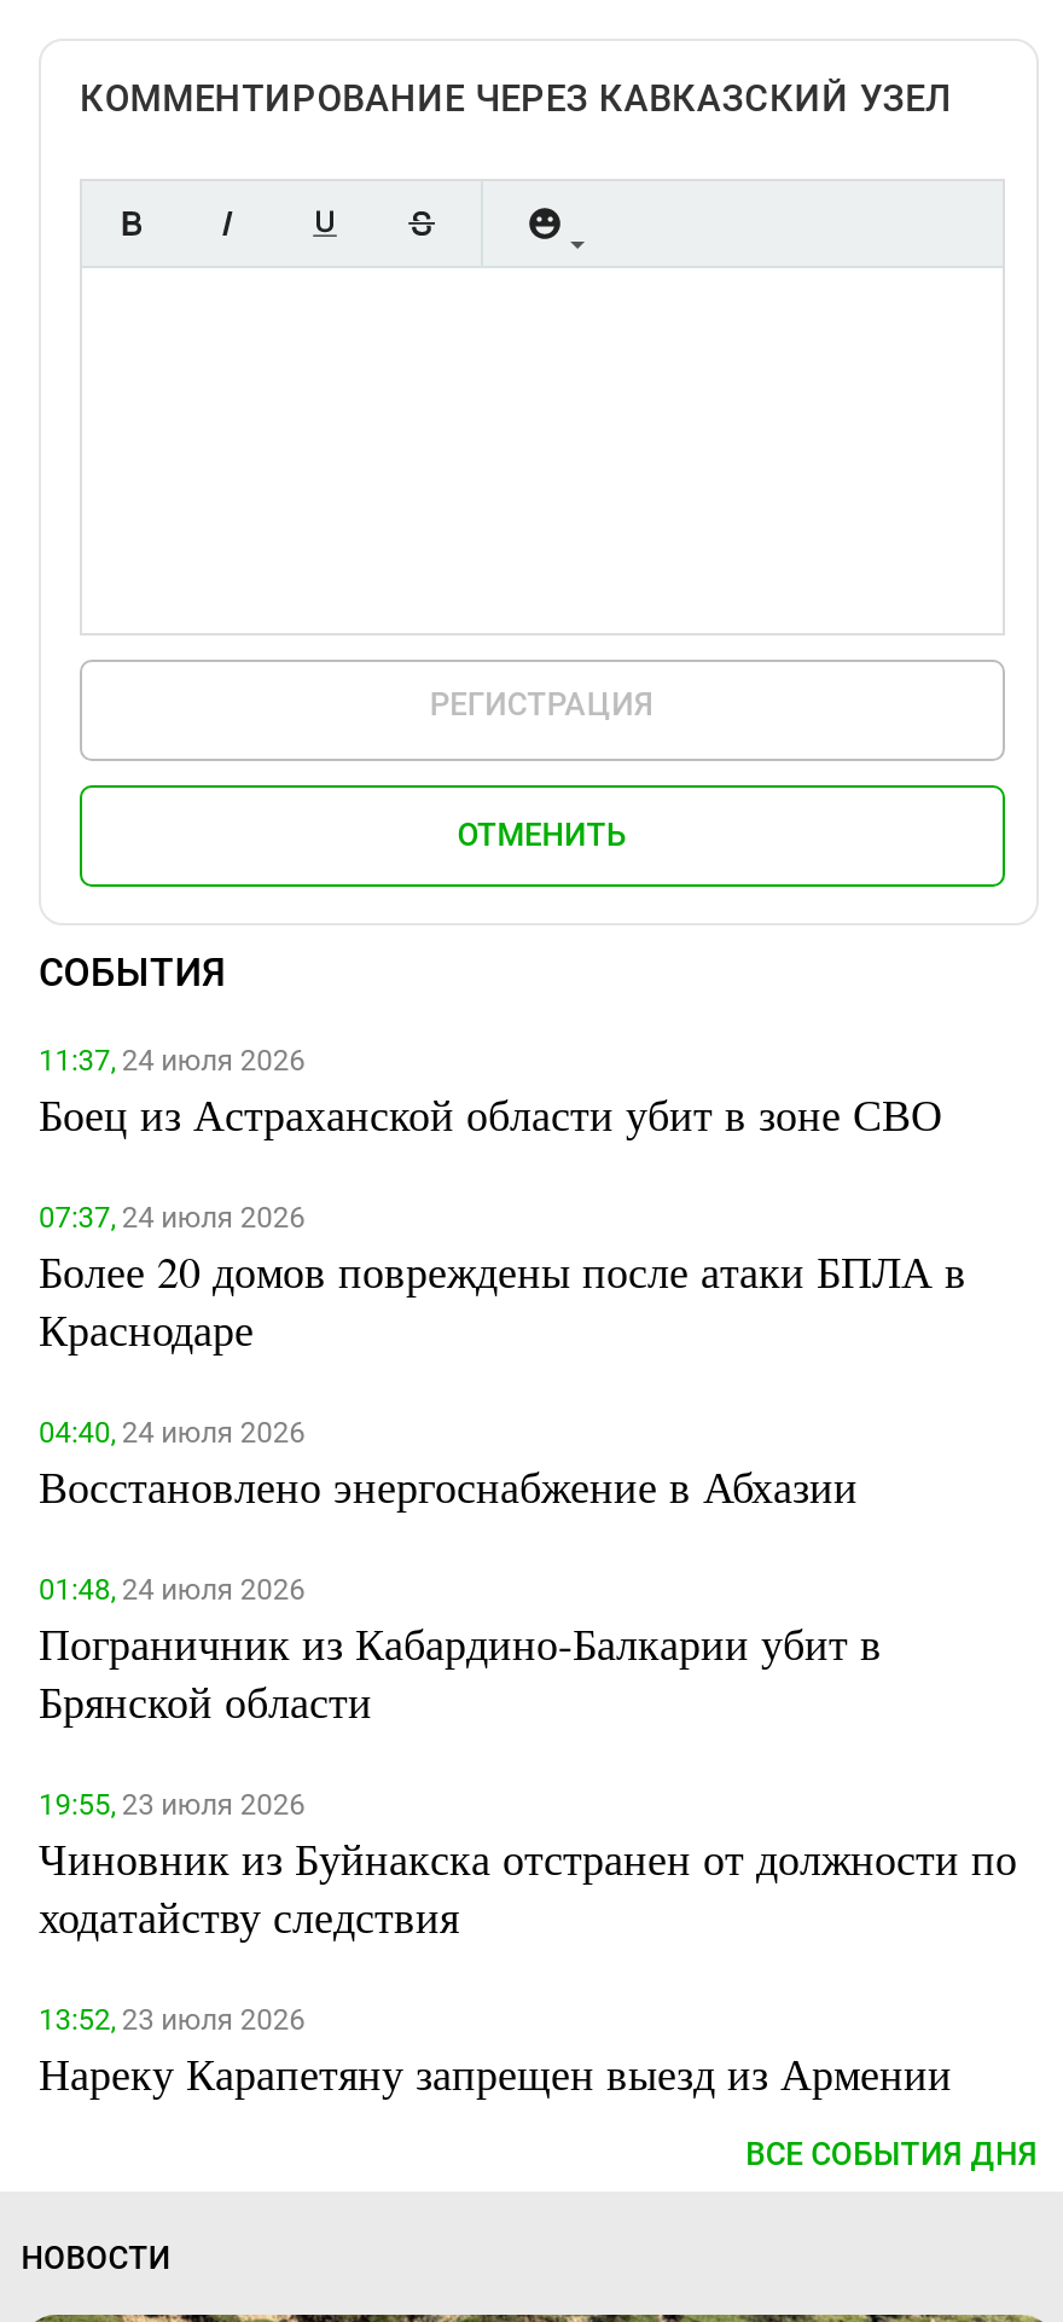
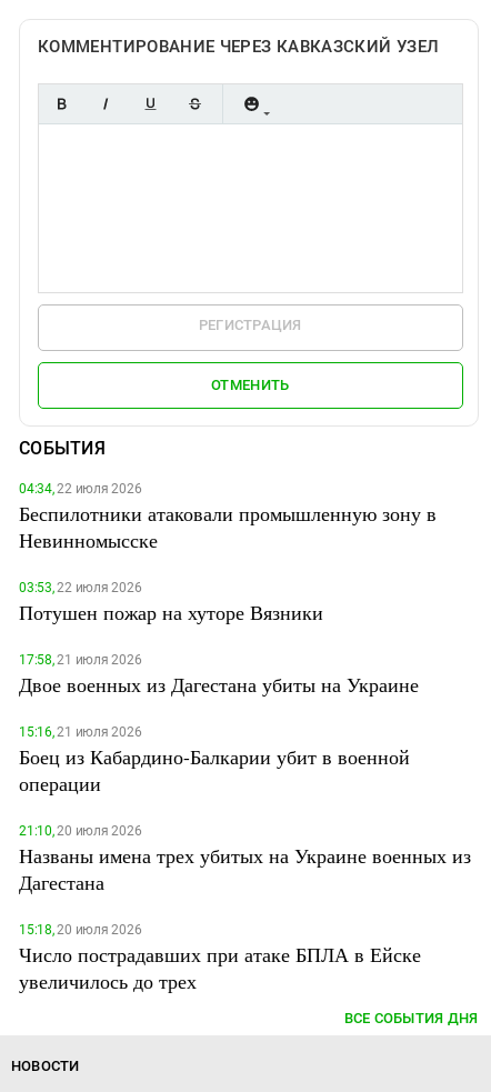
[39,1043,942,1142] 11:37, 24 июля 2026 | Боец из Астраханской области убит в зоне СВО -> [19,481,437,553] 04:34, 22 июля 2026 | Беспилотники атаковали промышленную зону в | Невинномысске
[39,1200,966,1357] 07:37, 24 июля 2026 | Более 20 домов повреждены после атаки БПЛА в | Краснодаре -> [19,579,323,625] 03:53, 22 июля 2026 | Потушен пожар на хуторе Вязники
[39,1415,858,1514] 04:40, 24 июля 2026 | Восстановлено энергоснабжение в Абхазии -> [19,652,419,697] 17:58, 21 июля 2026 | Двое военных из Дагестана убиты на Украине
[39,1572,882,1729] 01:48, 24 июля 2026 | Пограничник из Кабардино-Балкарии убит в | Брянской области -> [19,724,410,796] 15:16, 21 июля 2026 | Боец из Кабардино-Балкарии убит в военной | операции
[39,1787,1017,1944] 19:55, 23 июля 2026 | Чиновник из Буйнакска отстранен от должности по | ходатайству следствия -> [19,823,471,895] 21:10, 20 июля 2026 | Названы имена трех убитых на Украине военных из | Дагестана
[39,2002,952,2101] 13:52, 23 июля 2026 | Нареку Карапетяну запрещен выезд из Армении -> [19,922,421,994] 15:18, 20 июля 2026 | Число пострадавших при атаке БПЛА в Ейске | увеличилось до трех

